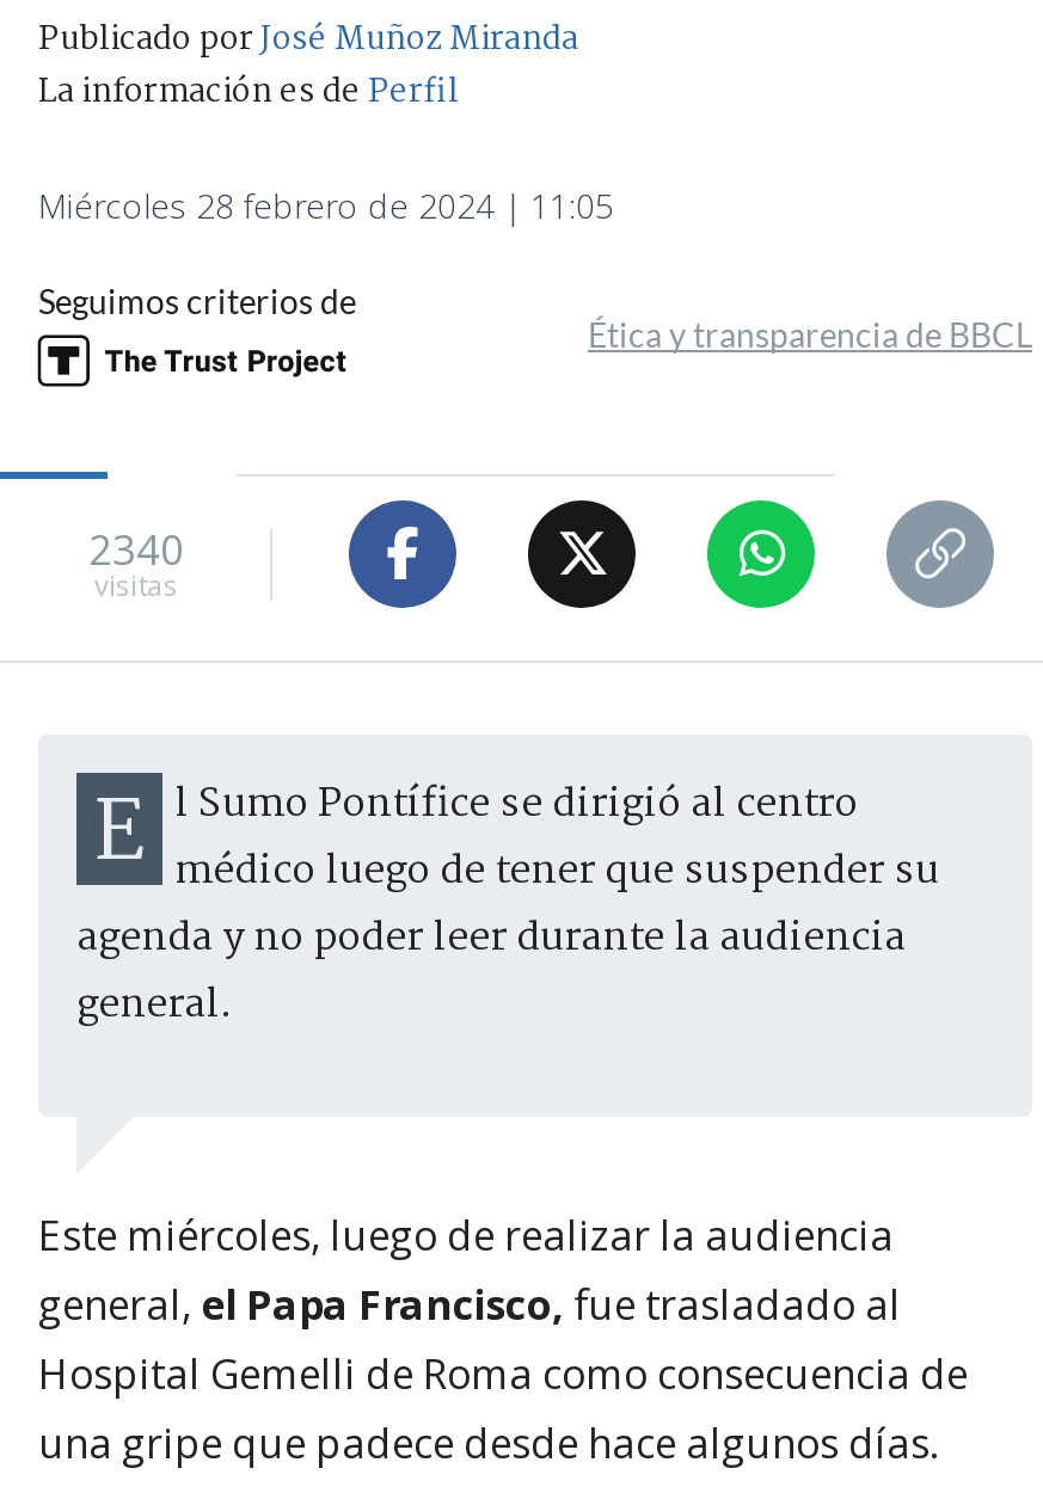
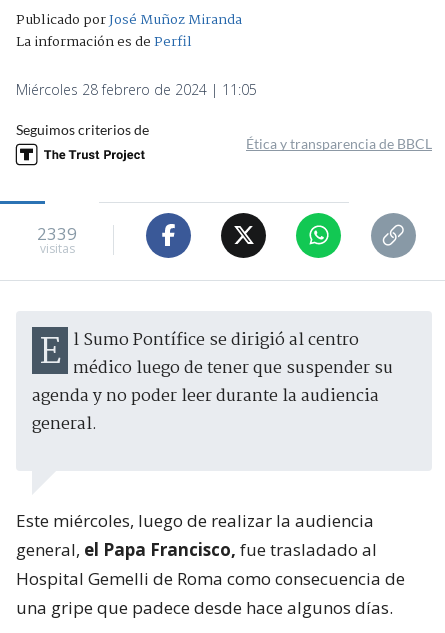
[88,523,184,578] 2340 -> [37,222,77,245] 2339

